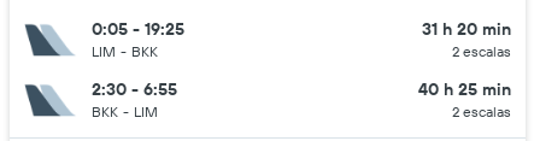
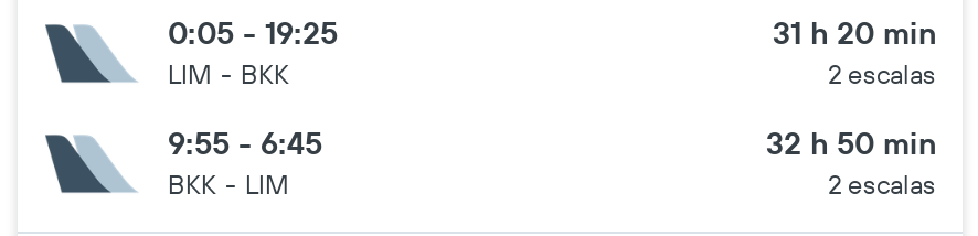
[92,78,177,100] 2:30 - 6:55 -> [168,124,322,163] 9:55 - 6:45
[418,78,511,100] 40 h 25 min -> [766,124,936,163] 32 h 50 min

